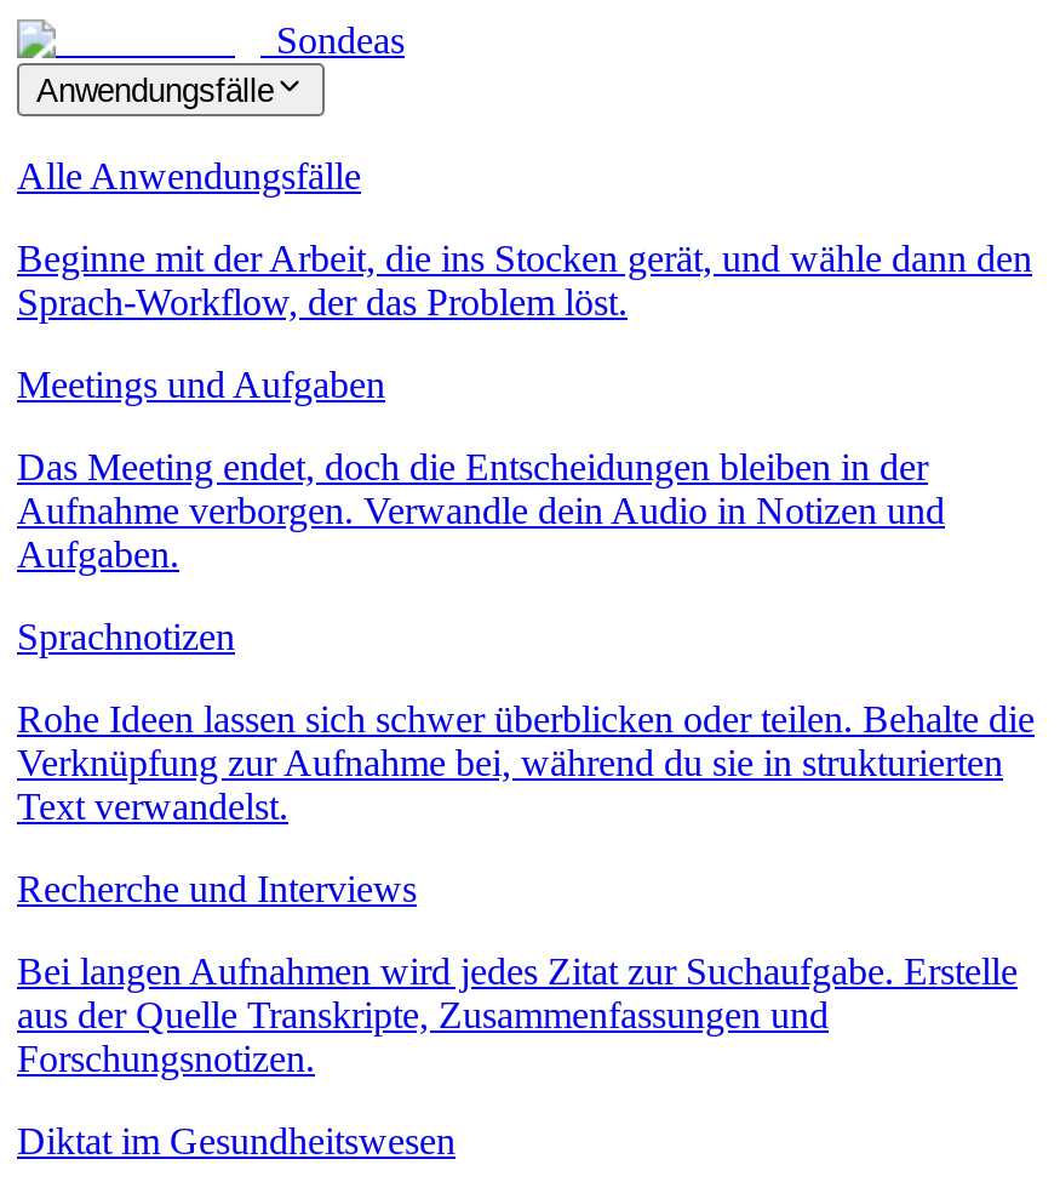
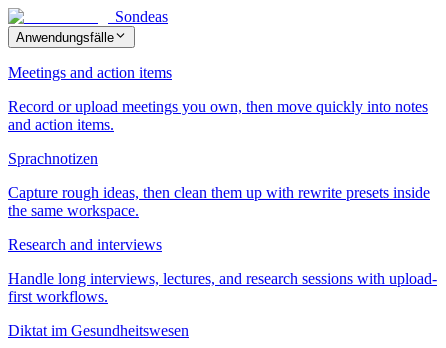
[17,156,1032,575] Alle Anwendungsfälle | Beginne mit der Arbeit, die ins Stocken gerät, und wähle dann den | Sprach-Workflow, der das Problem löst. | Meetings und Aufgaben | Das Meeting endet, doch die Entscheidungen bleiben in der | Aufnahme verborgen. Verwandle dein Audio in Notizen und | Aufgaben. -> [8,64,428,133] Meetings and action items | Record or upload meetings you own, then move quickly into notes | and action items.
[17,699,1035,828] Rohe Ideen lassen sich schwer überblicken oder teilen. Behalte die | Verknüpfung zur Aufnahme bei, während du sie in strukturierten | Text verwandelst. -> [8,184,430,219] Capture rough ideas, then clean them up with rewrite presets inside | the same workspace.
[17,869,417,910] Recherche und Interviews -> [8,236,162,253] Research and interviews
[17,951,1018,1080] Bei langen Aufnahmen wird jedes Zitat zur Suchaufgabe. Erstelle | aus der Quelle Transkripte, Zusammenfassungen und | Forschungsnotizen. -> [8,270,437,305] Handle long interviews, lectures, and research sessions with upload- | first workflows.

